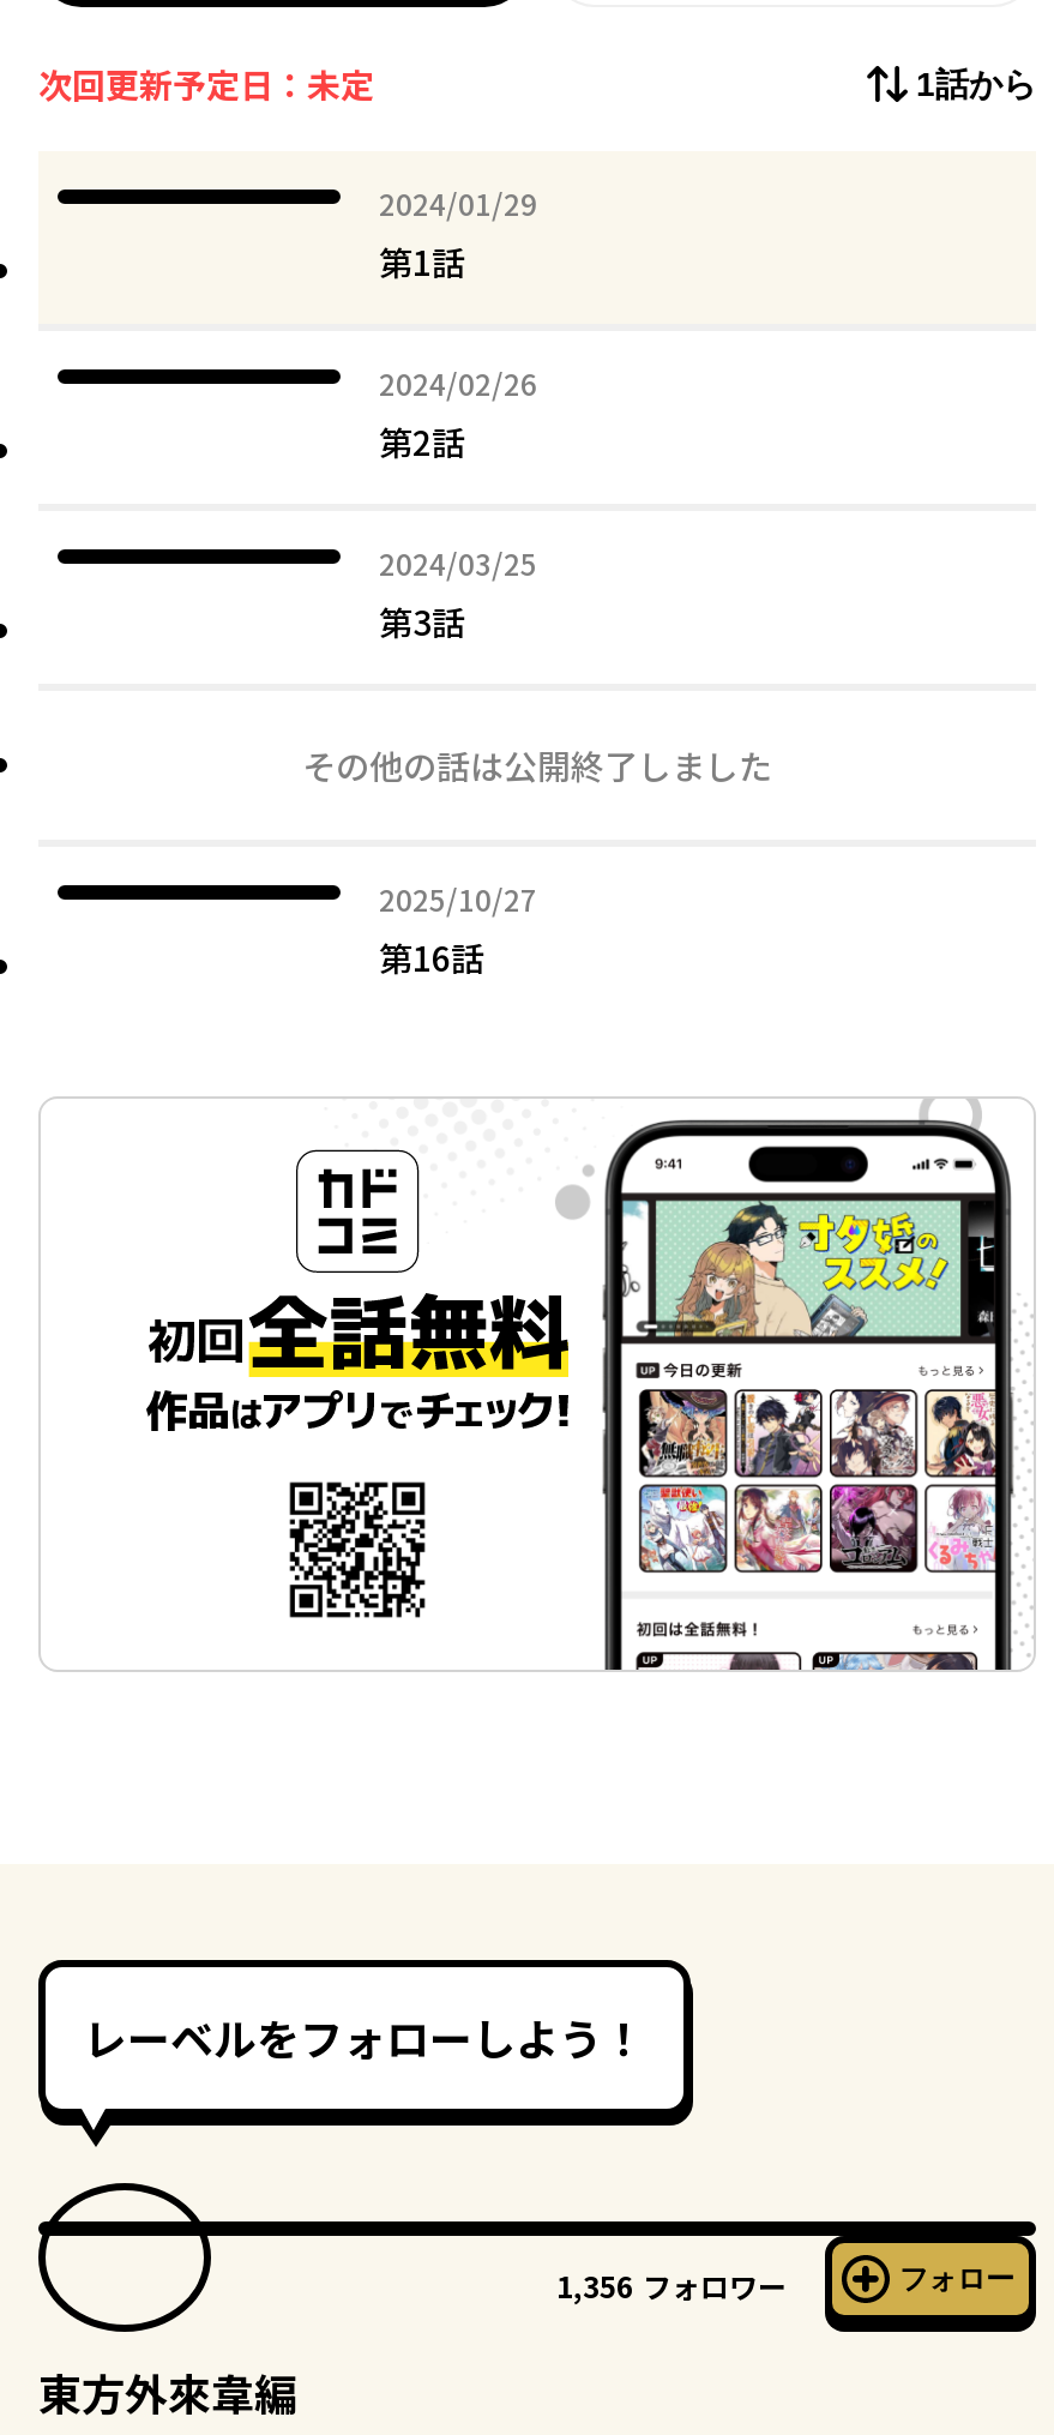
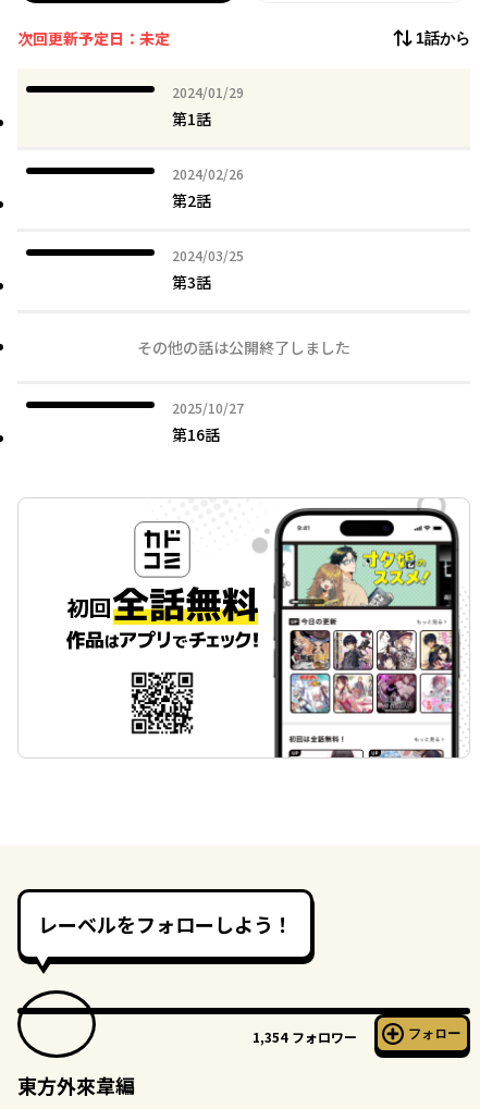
[556,2263,787,2304] 1,356 フォロワー -> [253,1027,357,1045] 1,354 フォロワー

